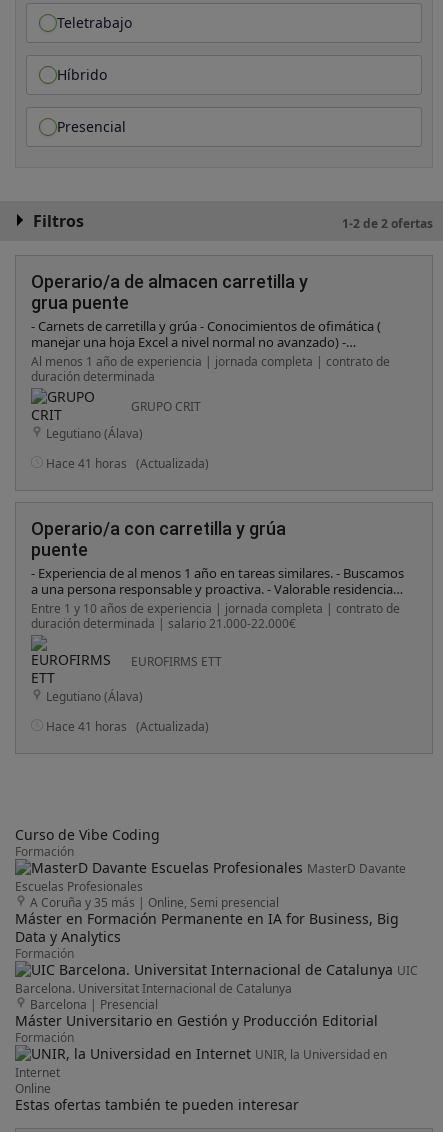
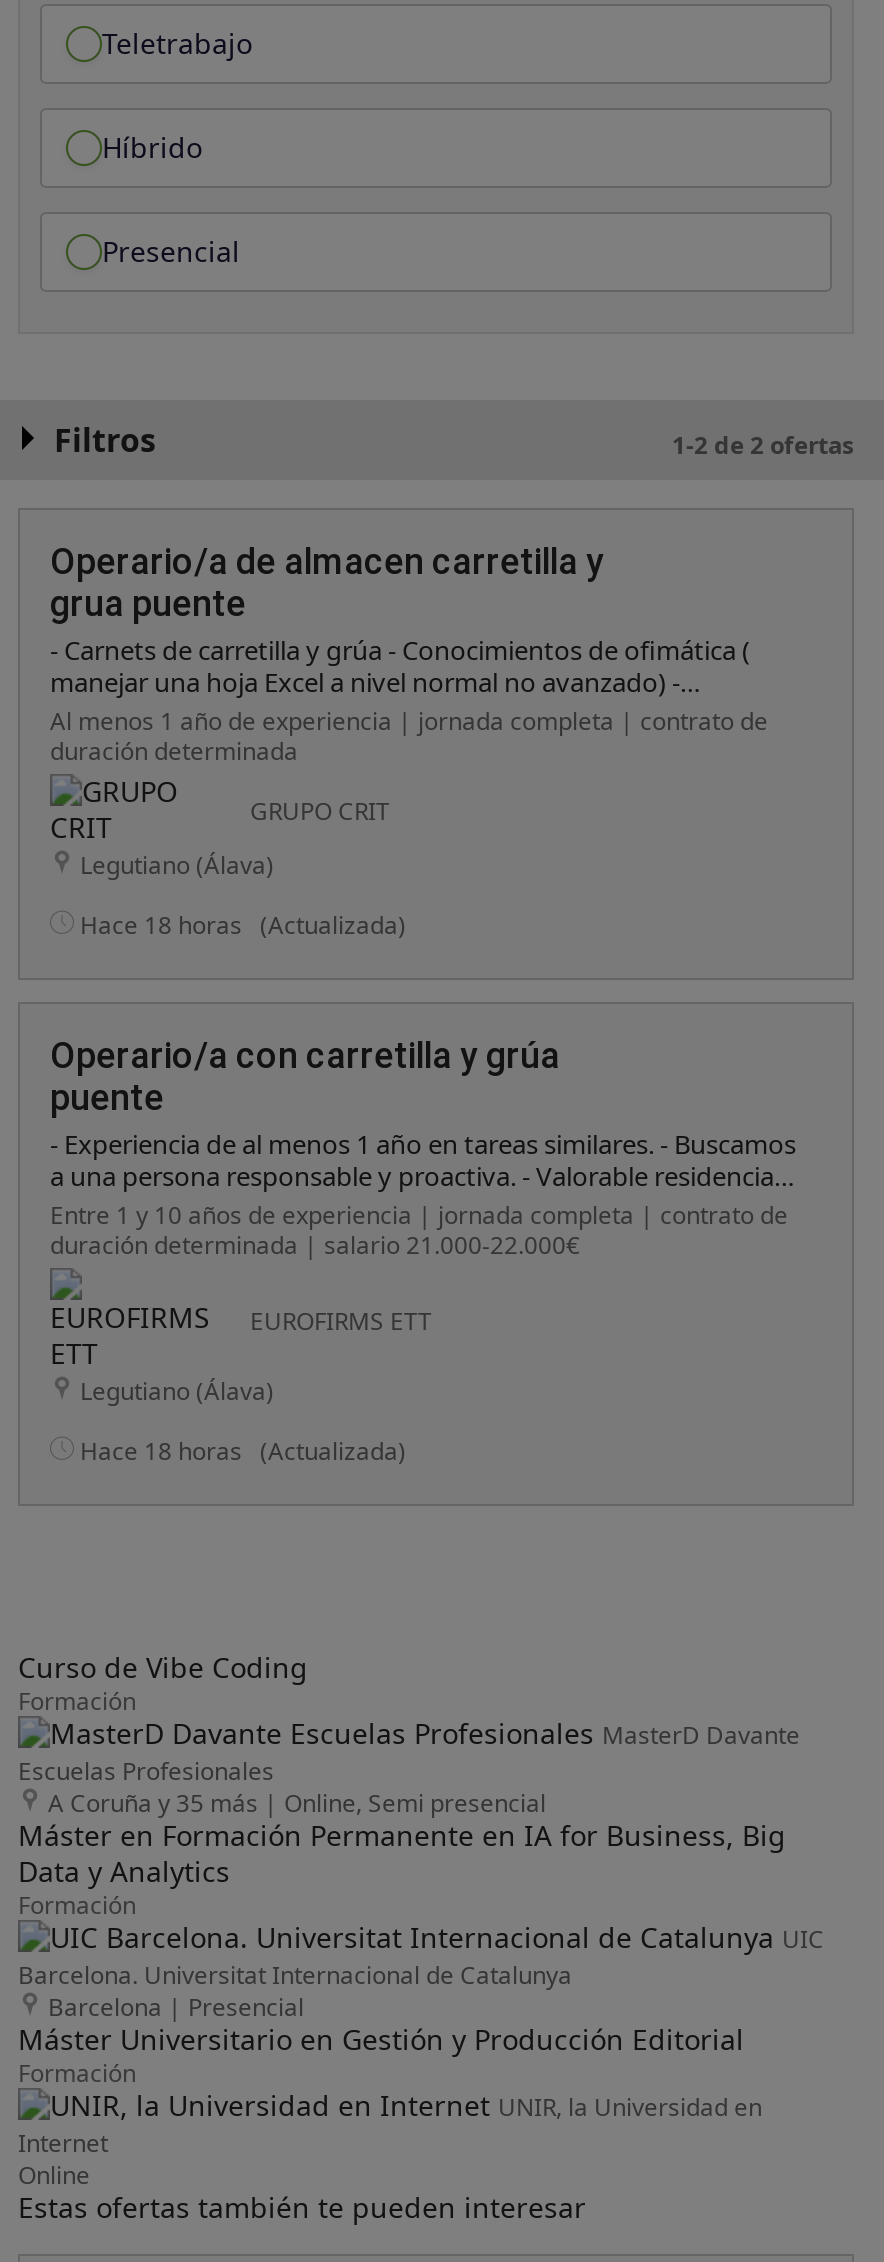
[46,455,209,472] Hace 41 horas (Actualizada) -> [80,908,406,942] Hace 18 horas (Actualizada)
[46,718,209,735] Hace 41 horas (Actualizada) -> [80,1434,406,1468] Hace 18 horas (Actualizada)

